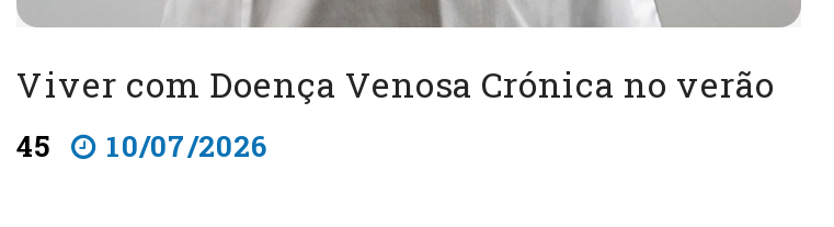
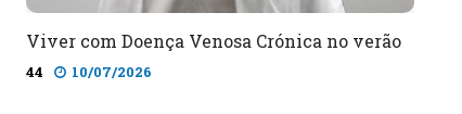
[16,126,269,165] 45 10/07/2026 -> [26,62,152,82] 44 10/07/2026

